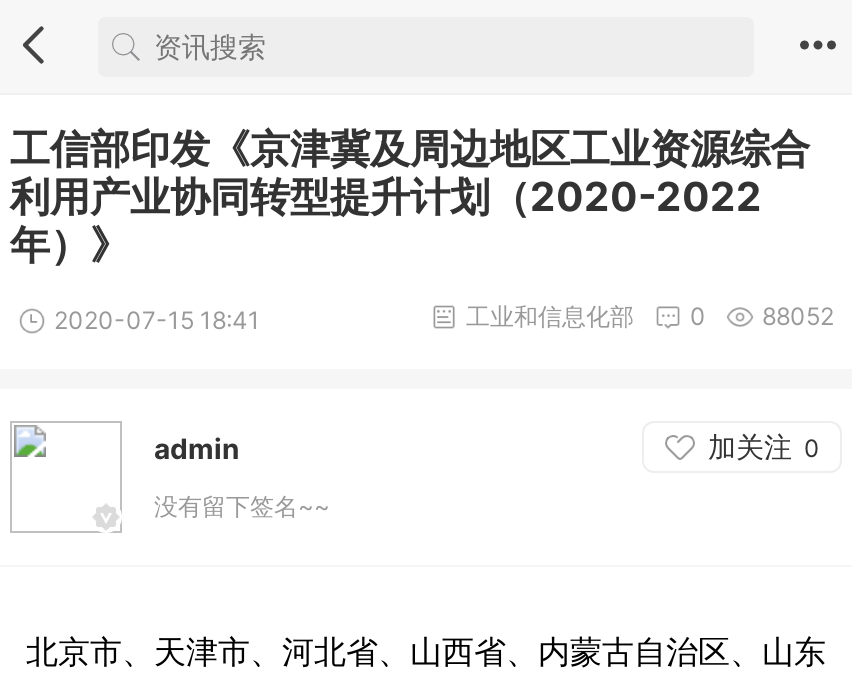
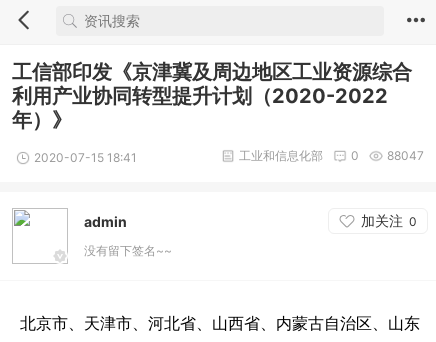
[466,301,834,331] 工业和信息化部 0 88052 -> [239,148,424,163] 工业和信息化部 0 88047

